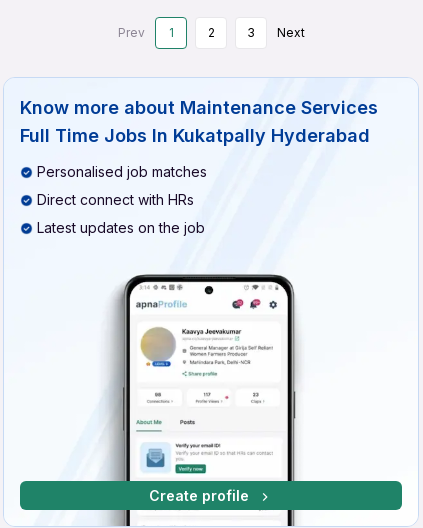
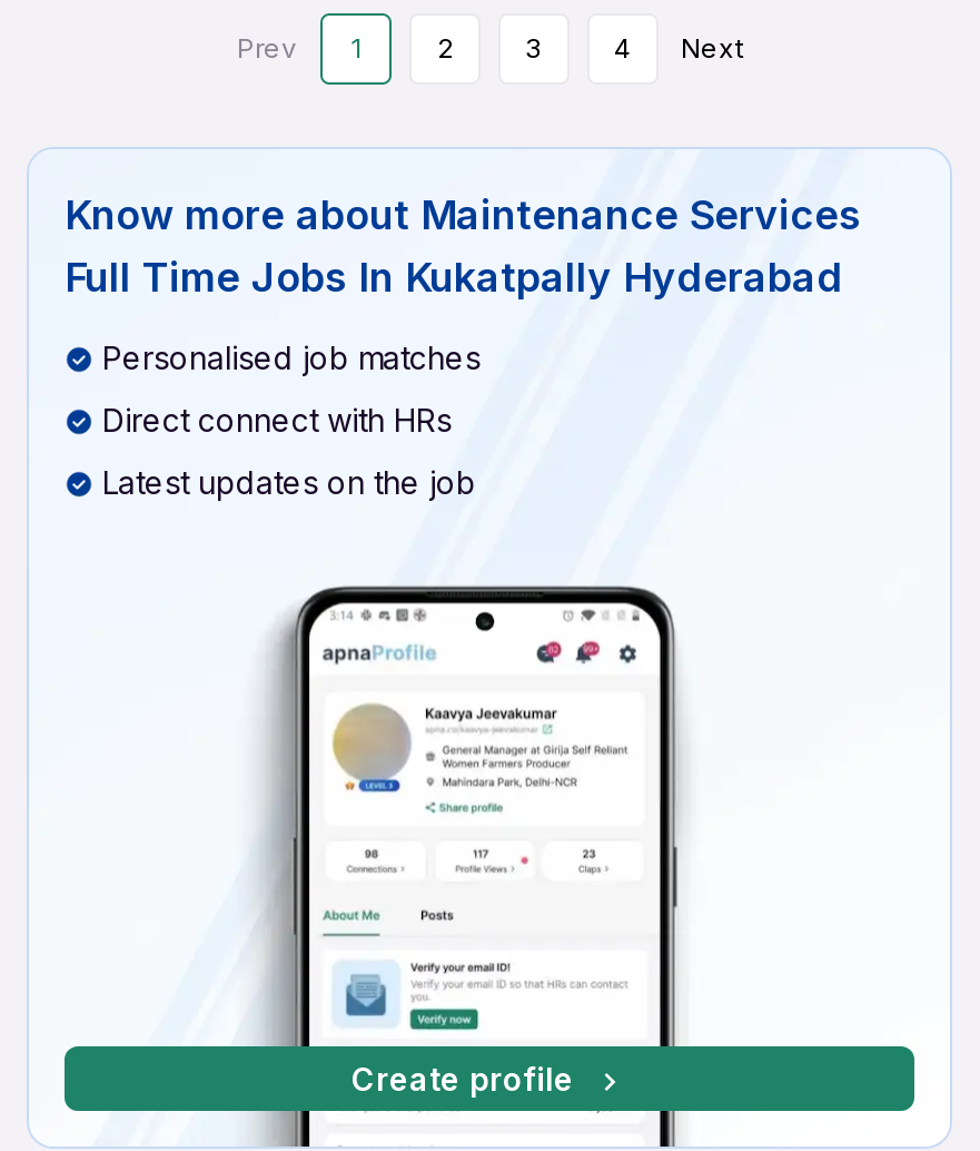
none -> [614,31,632,65] 4

